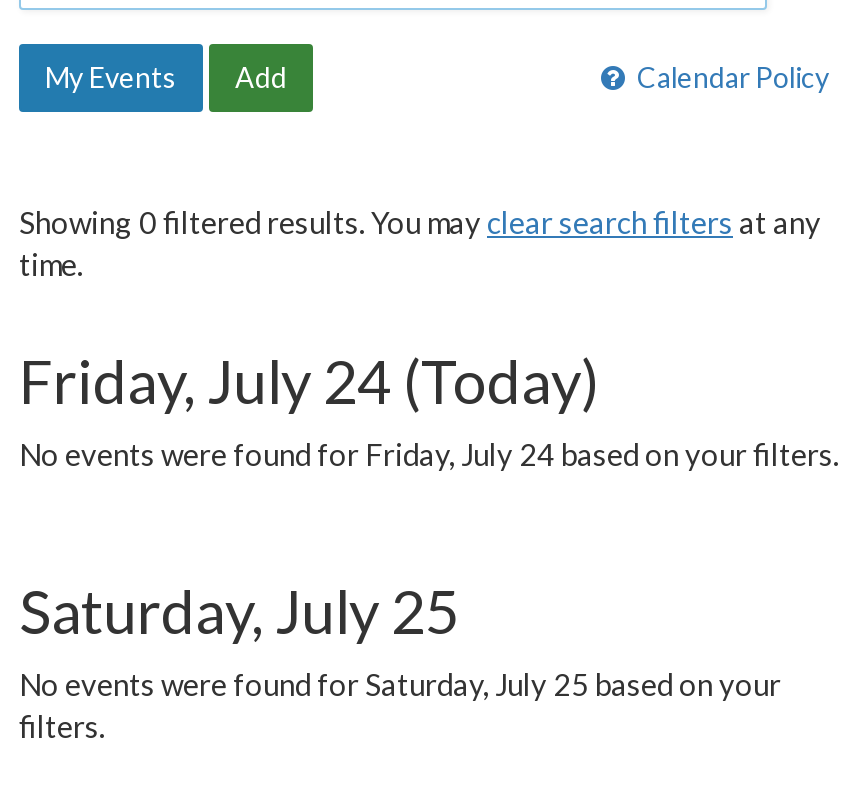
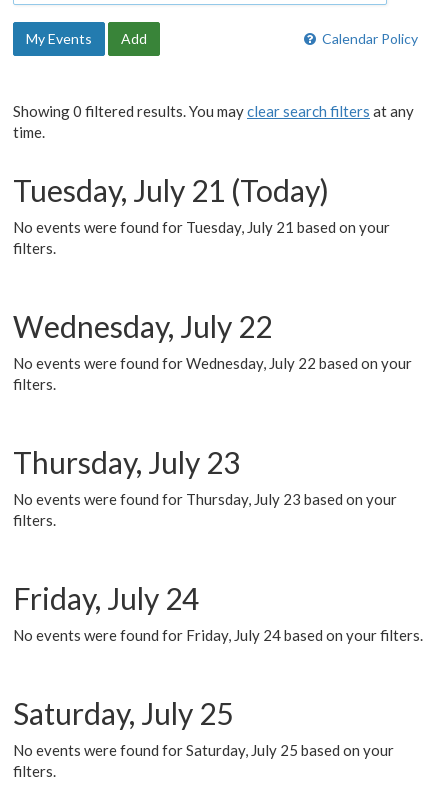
[19,344,599,416] Friday, July 24 (Today) -> [13,172,412,616] Tuesday, July 21 (Today) | No events were found for Tuesday, July 21 based on your | filters. | Wednesday, July 22 | No events were found for Wednesday, July 22 based on your | filters. | Thursday, July 23 | No events were found for Thursday, July 23 based on your | filters. | Friday, July 24

